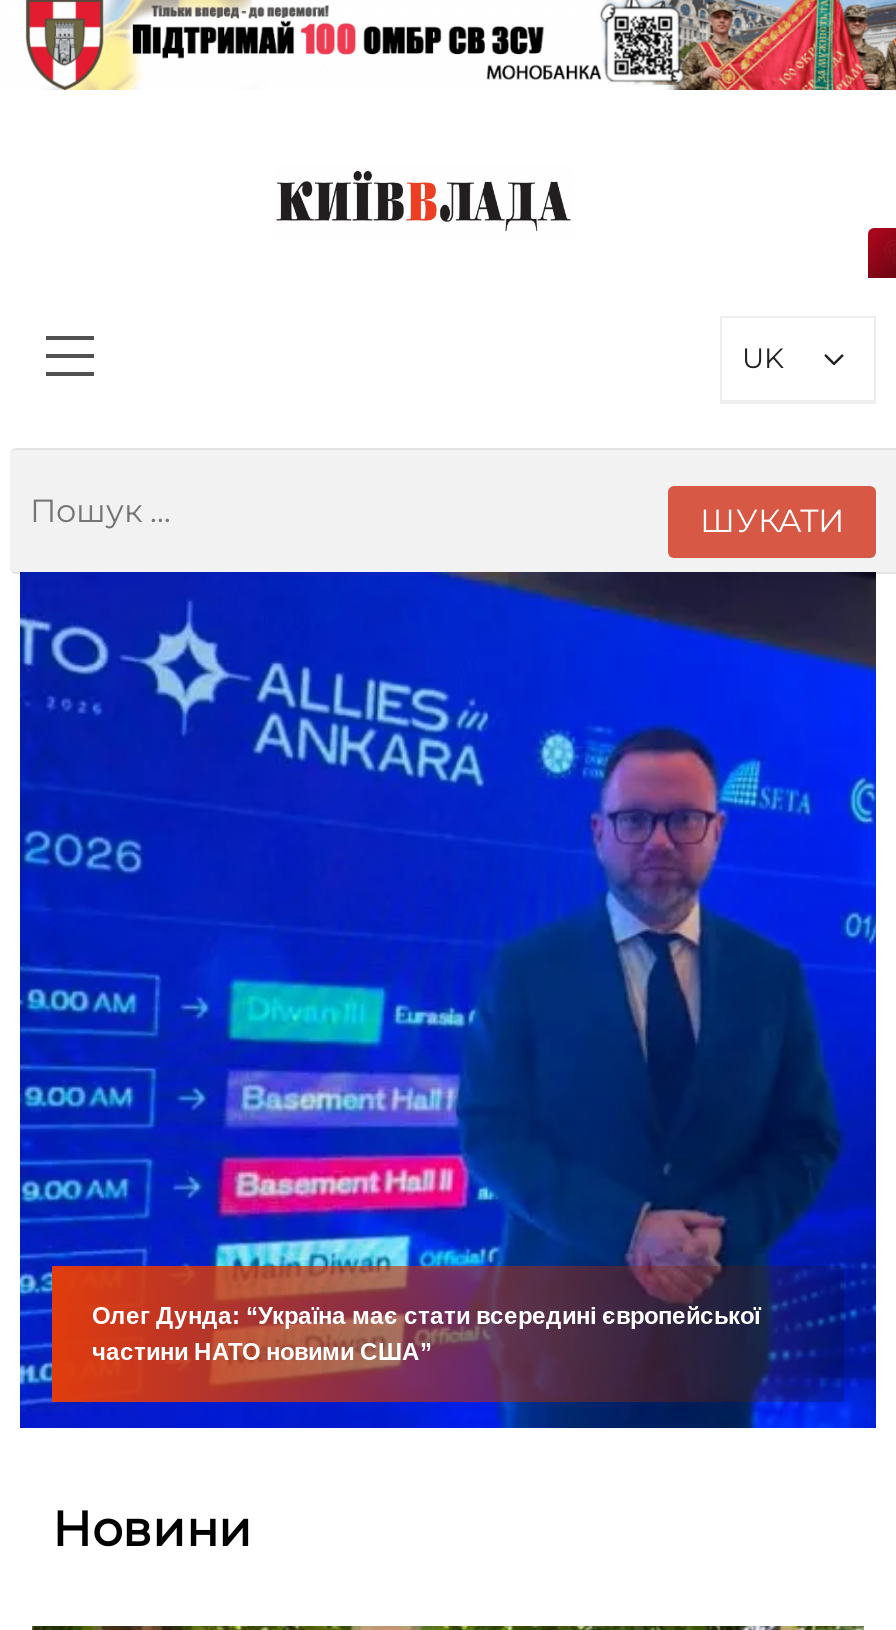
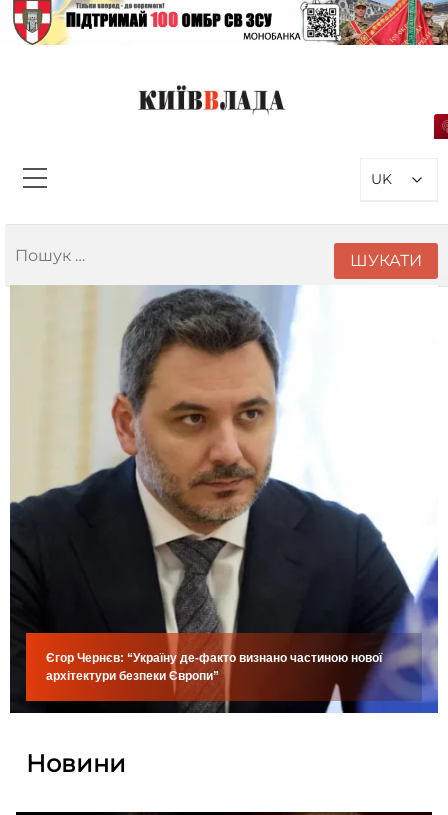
[18,570,878,1430] [image] | Олег Дунда: “Україна має стати всередині європейської | частини НАТО новими США” -> [9,285,439,714] [image] | Єгор Чернєв: “Україну де-факто визнано частиною нової | архітектури безпеки Європи”

